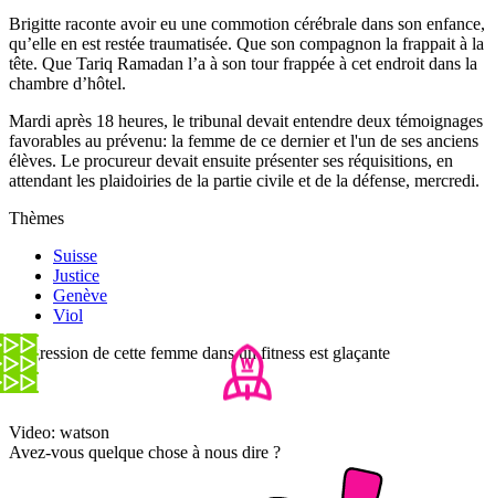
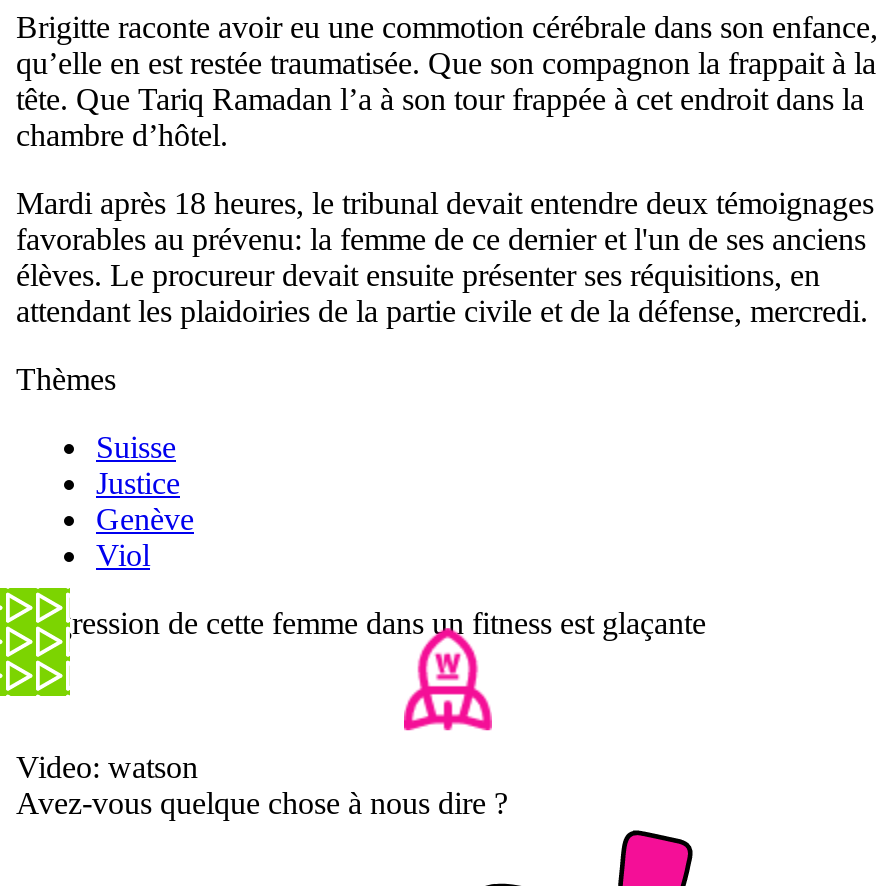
[222,364,273,412] [image] -> [402,644,494,732] [image]

